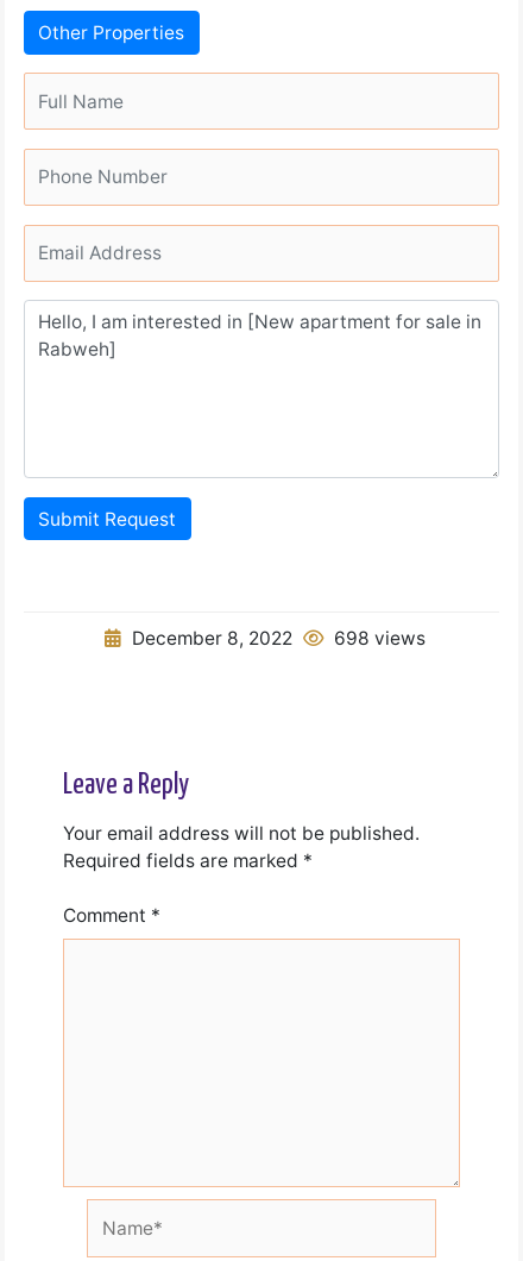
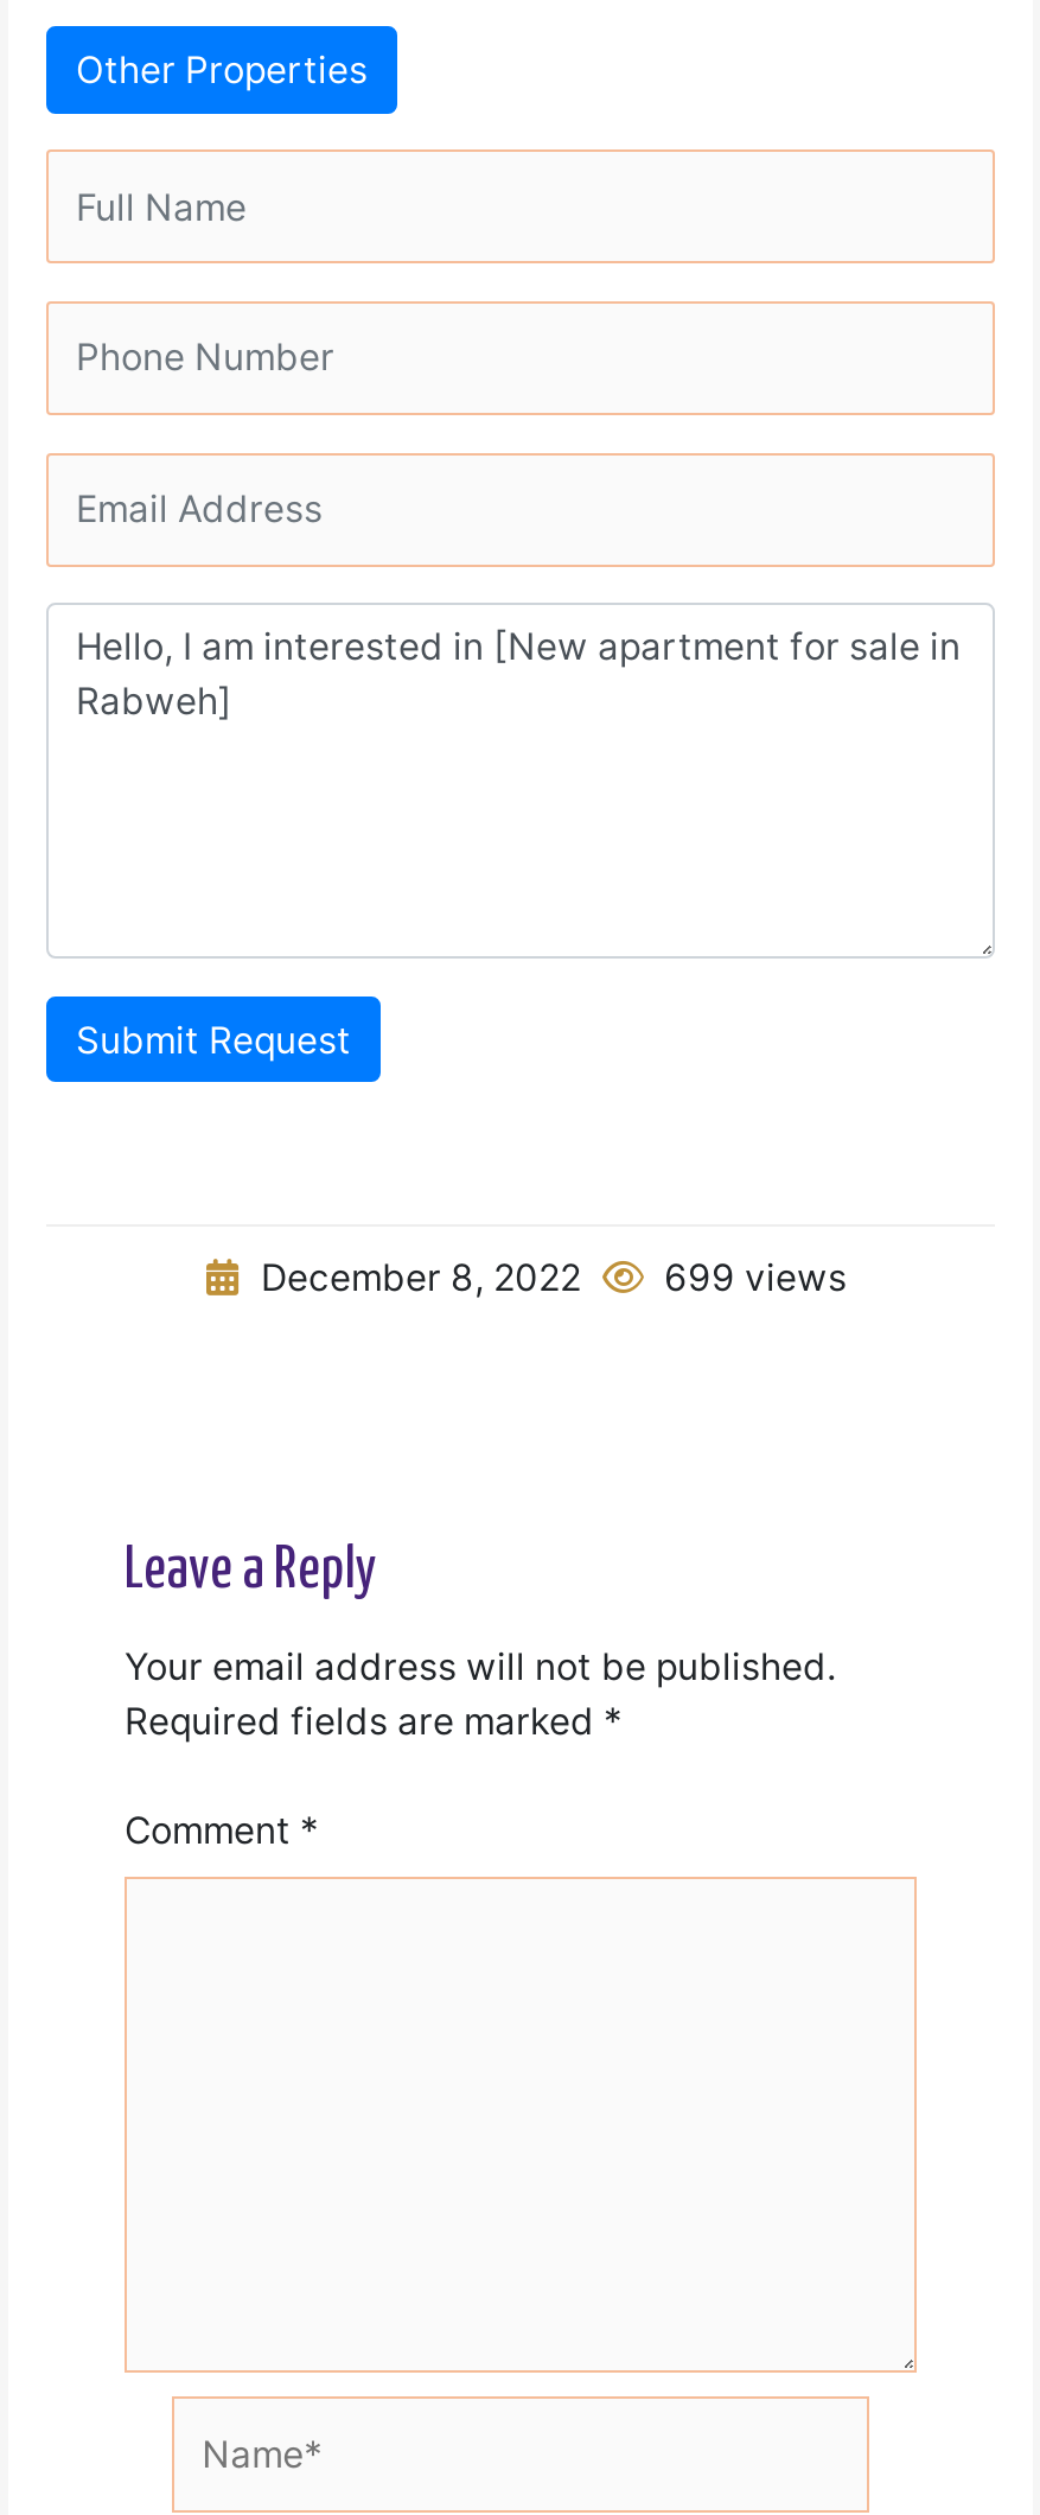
[127,627,425,650] December 8, 2022 698 views -> [251,1256,847,1301] December 8, 2022 699 views

